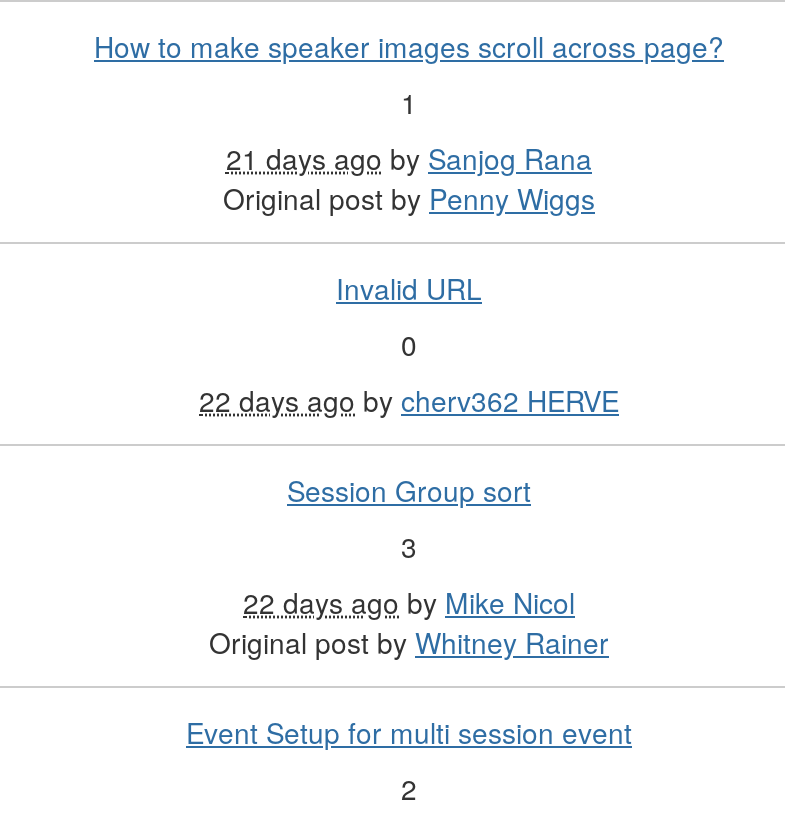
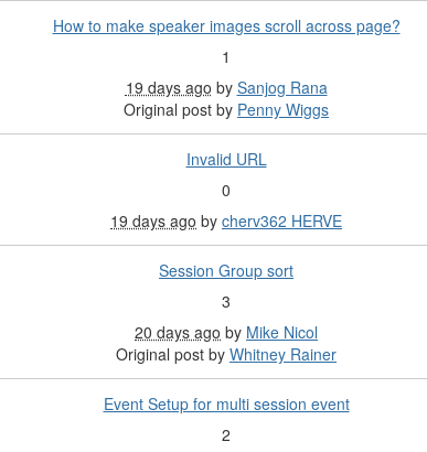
[226,139,592,179] 21 days ago by Sanjog Rana -> [125,76,327,98] 19 days ago by Sanjog Rana
[199,381,619,421] 22 days ago by cherv362 HERVE -> [110,210,342,232] 19 days ago by cherv362 HERVE
[243,583,575,623] 22 days ago by Mike Nicol -> [135,321,318,343] 20 days ago by Mike Nicol

